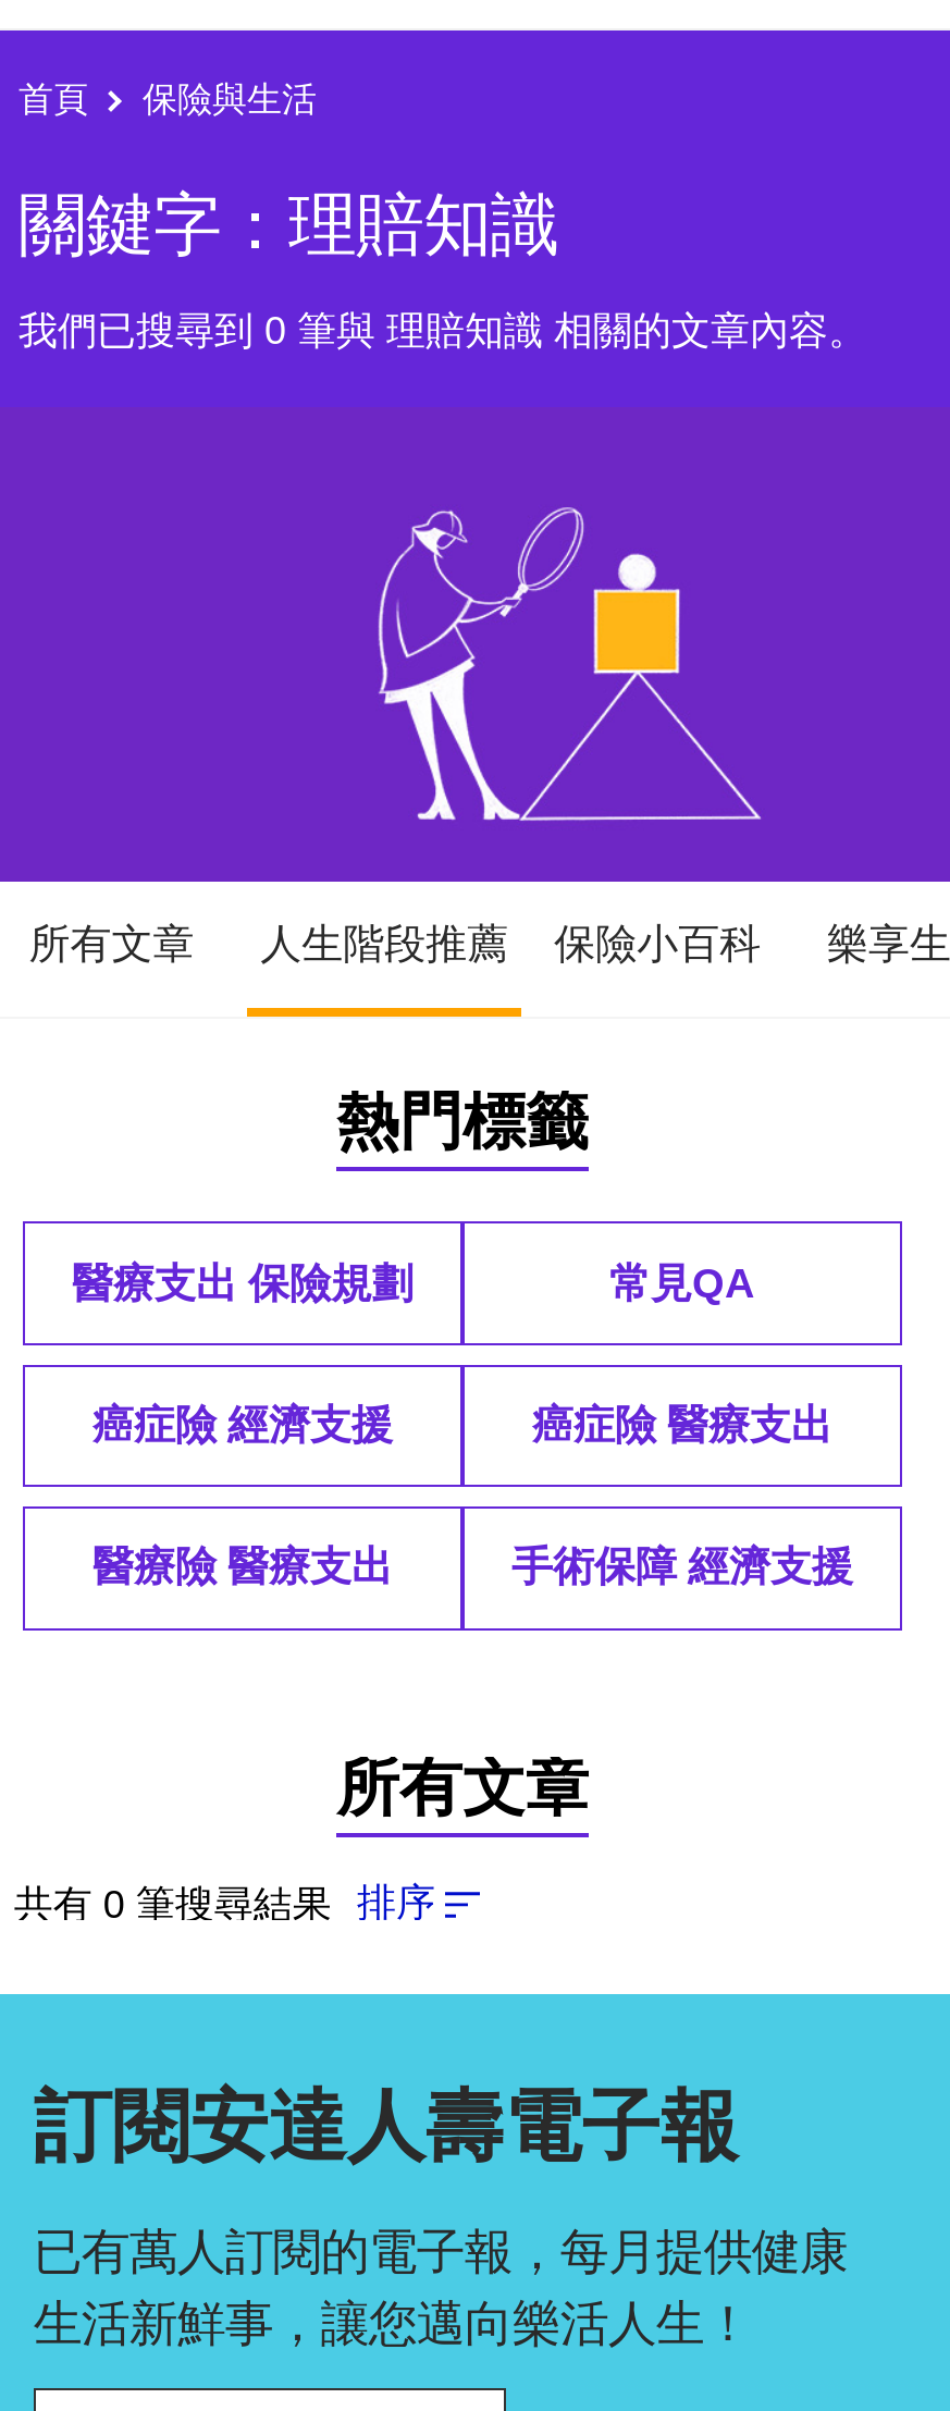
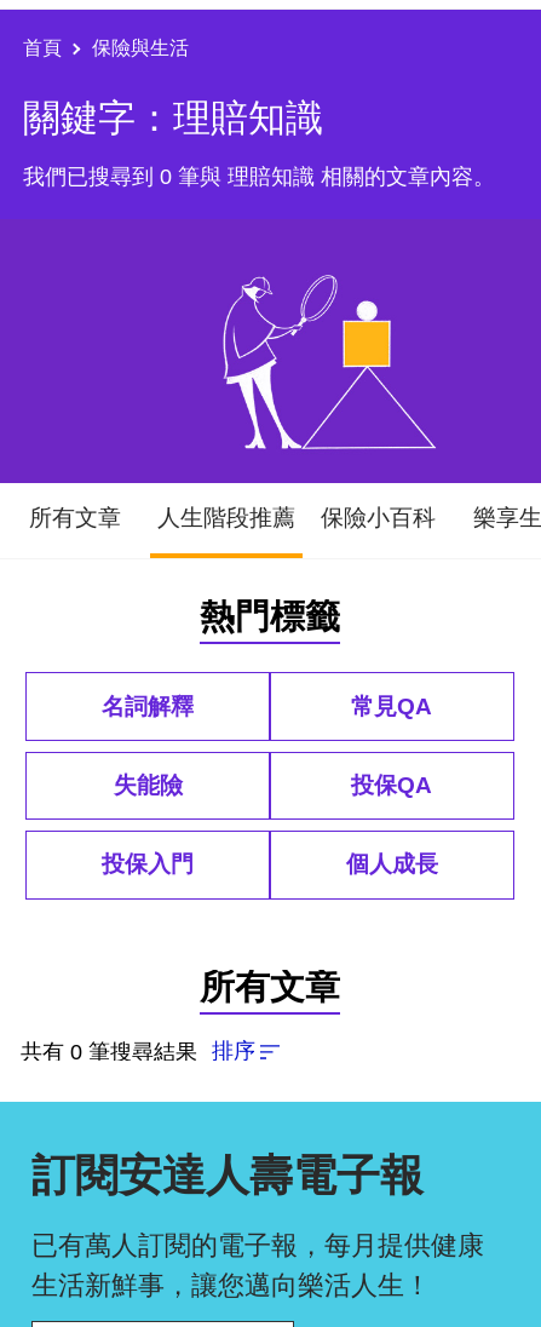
[72,1260,414,1306] 醫療支出 保險規劃 -> [102,694,194,719] 名詞解釋
[92,1402,832,1448] 癌症險 經濟支援 | 癌症險 醫療支出 -> [113,772,433,798] 失能險 | 投保QA
[92,1544,853,1589] 醫療險 醫療支出 | 手術保障 經濟支援 -> [102,851,438,877] 投保入門 | 個人成長

